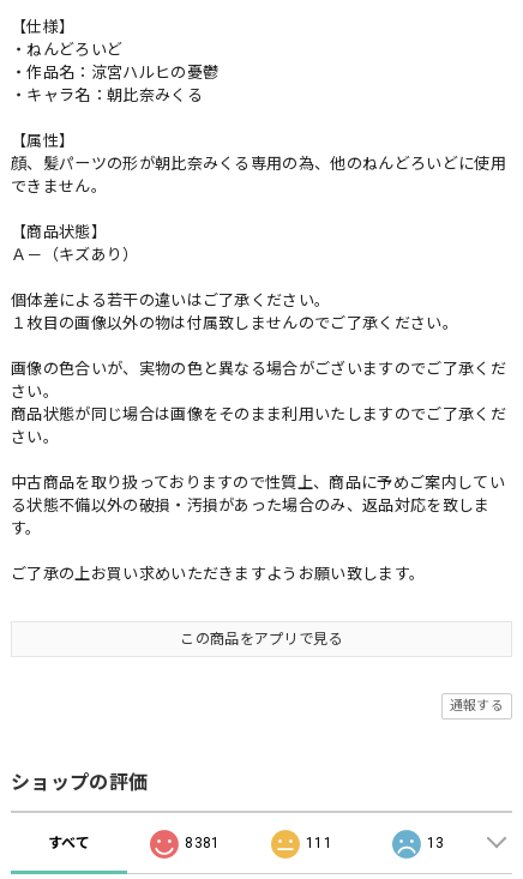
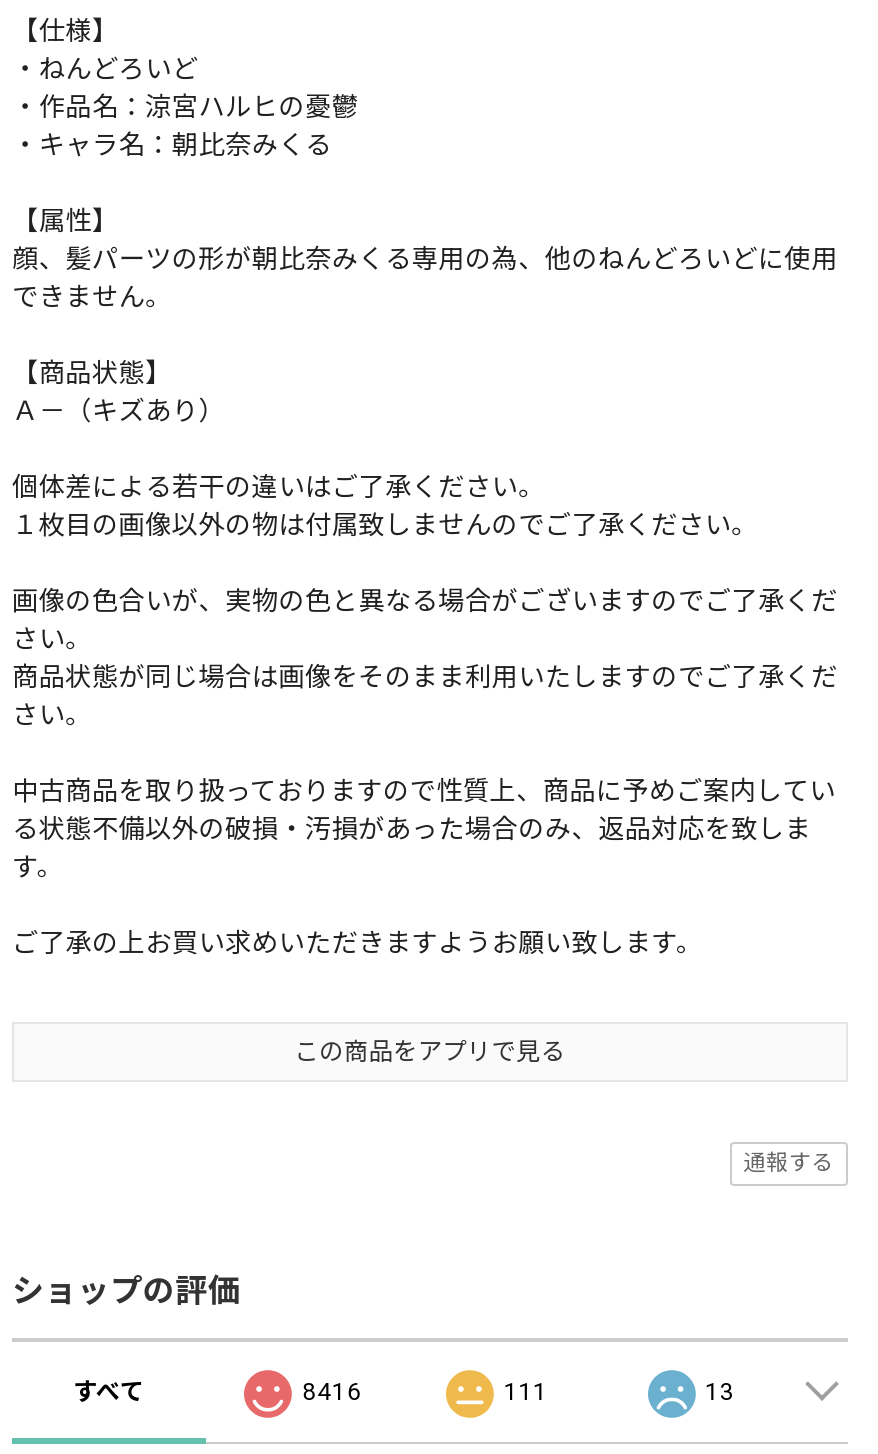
[185,835,220,852] 8381 -> [303,1378,361,1406] 8416

